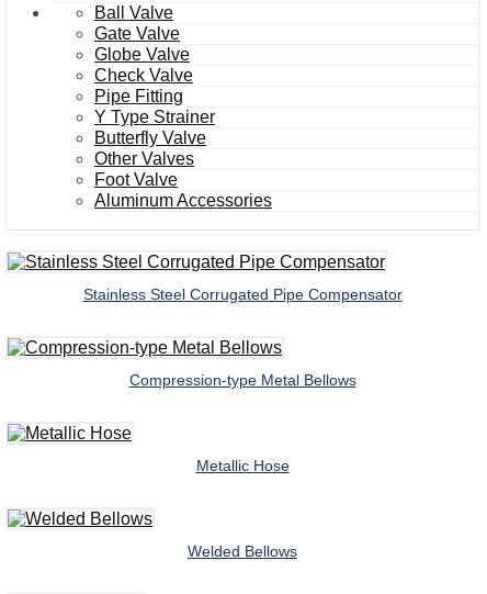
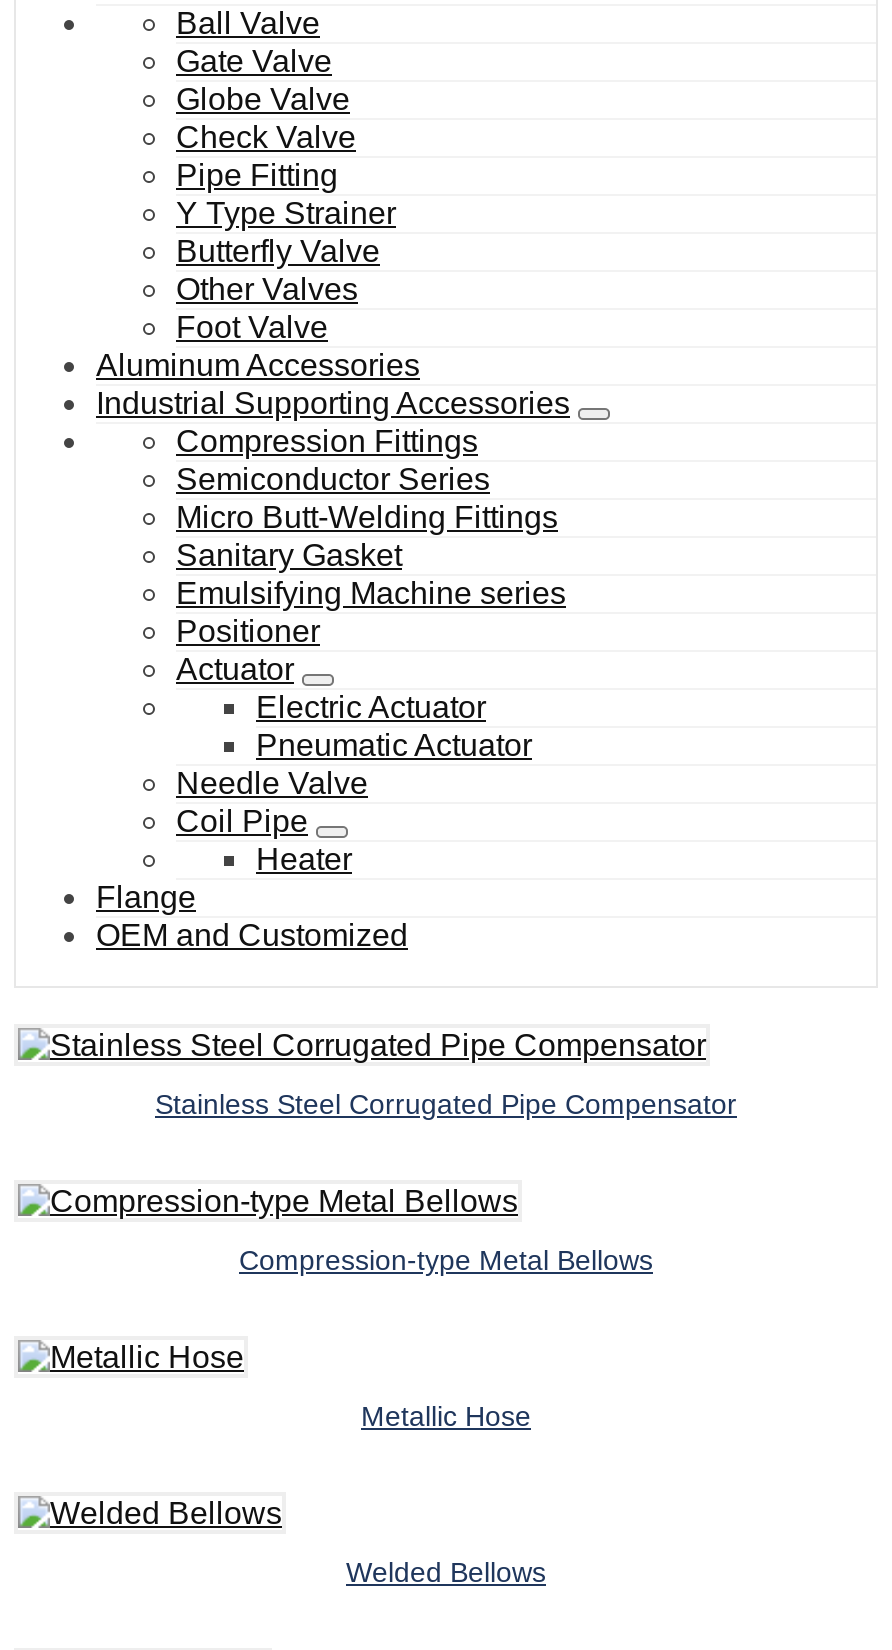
none -> [96,385,570,951] Industrial Supporting Accessories | Compression Fittings | Semiconductor Series | Micro Butt-Welding Fittings | Sanitary Gasket | Emulsifying Machine series | Positioner | Actuator | Electric Actuator | Pneumatic Actuator | Needle Valve | Coil Pipe | Heater | Flange | OEM and Customized

